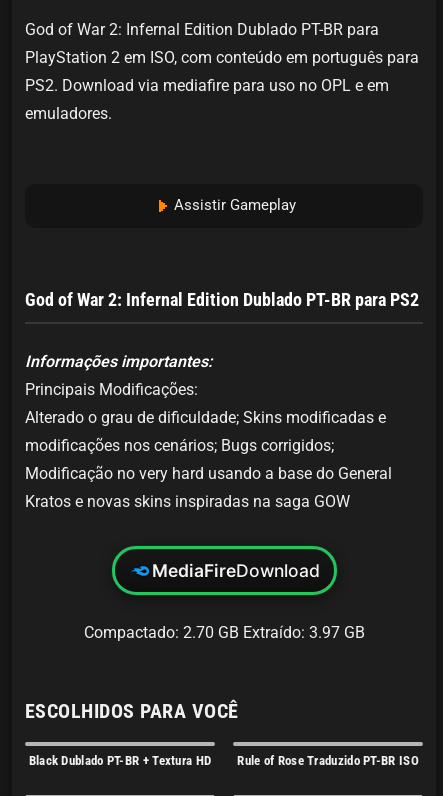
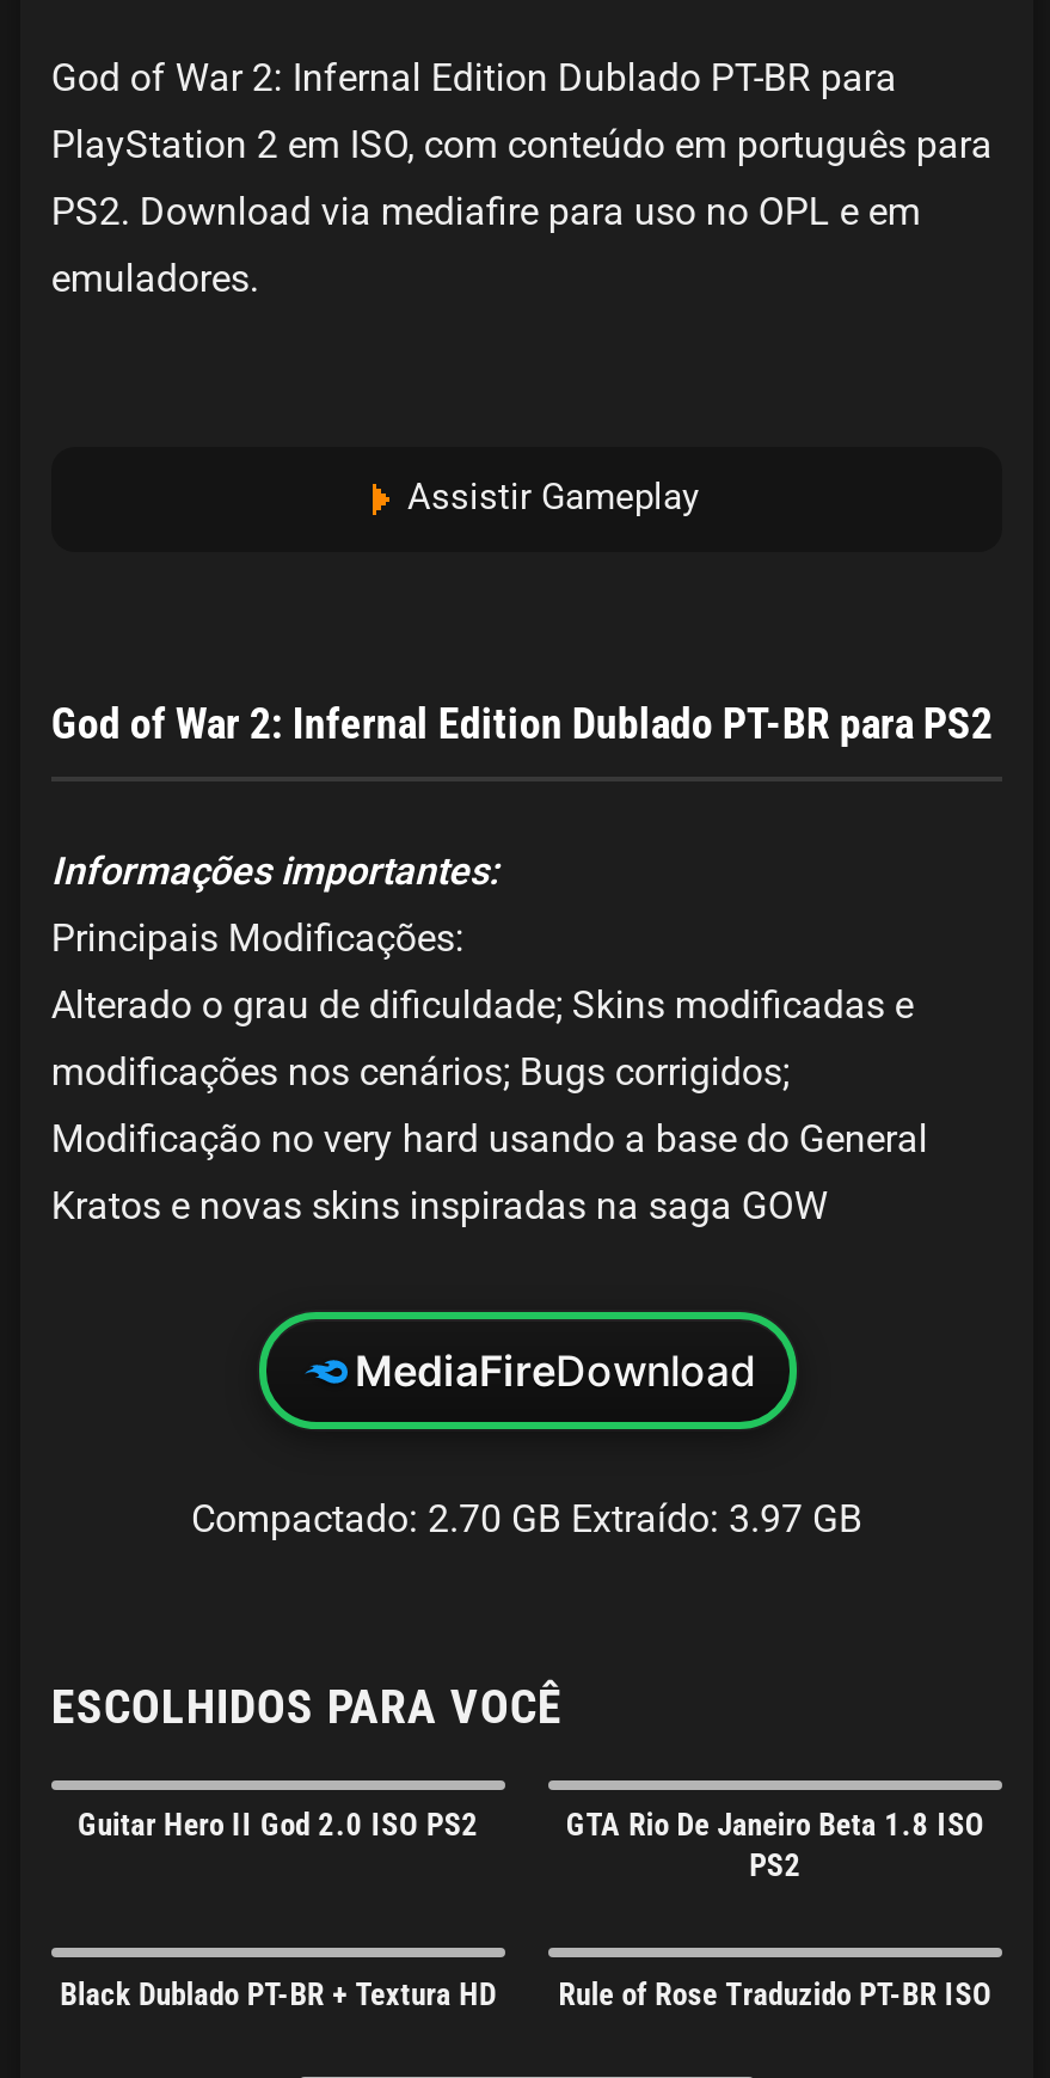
none -> [78,1807,985,1884] Guitar Hero II God 2.0 ISO PS2 | GTA Rio De Janeiro Beta 1.8 ISO | PS2

